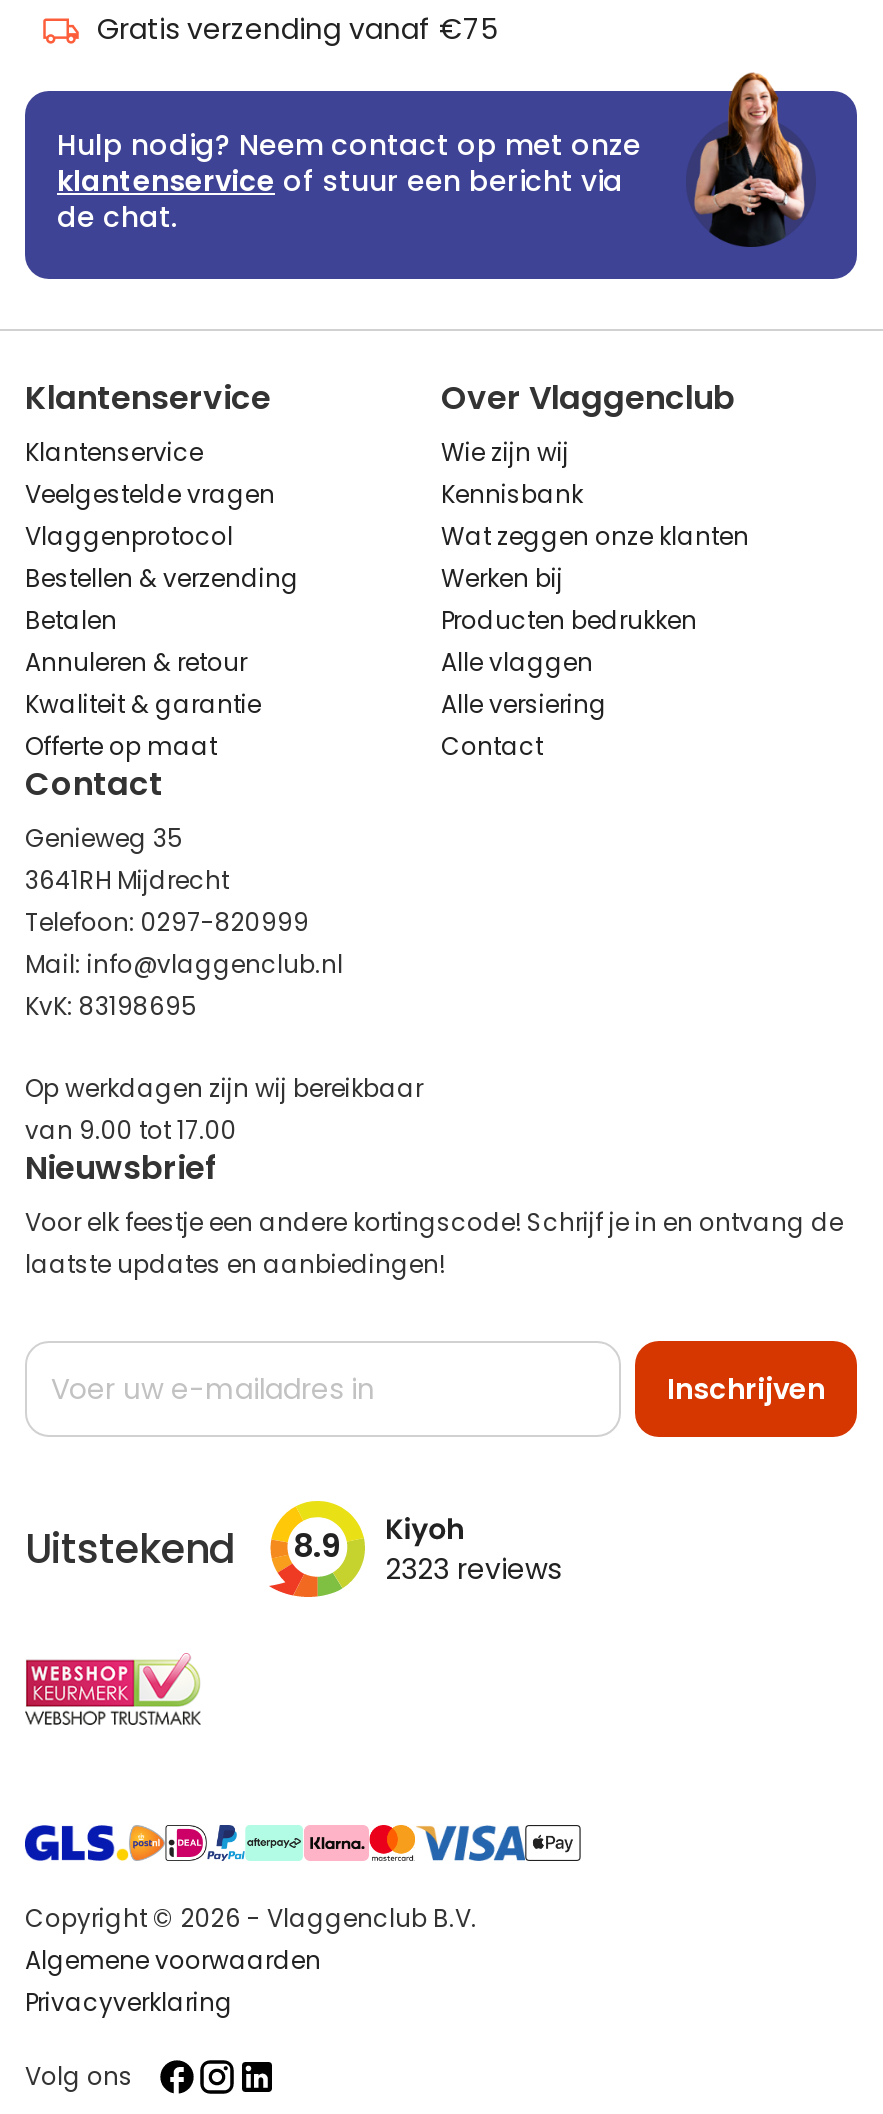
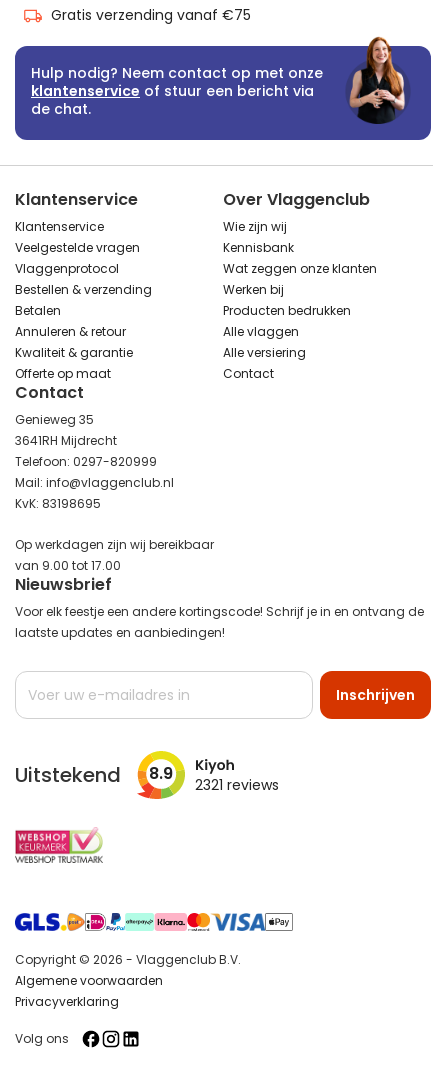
[25,1521,561,1589] Uitstekend 8.9 2323 reviews -> [15,761,279,795] Uitstekend 8.9 2321 reviews

